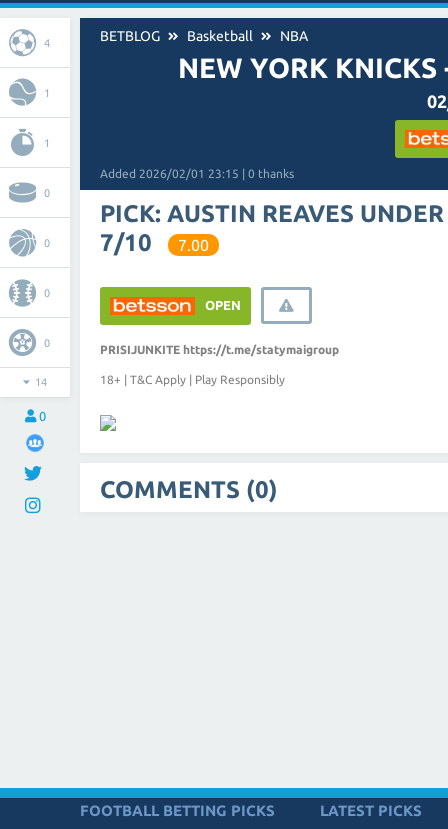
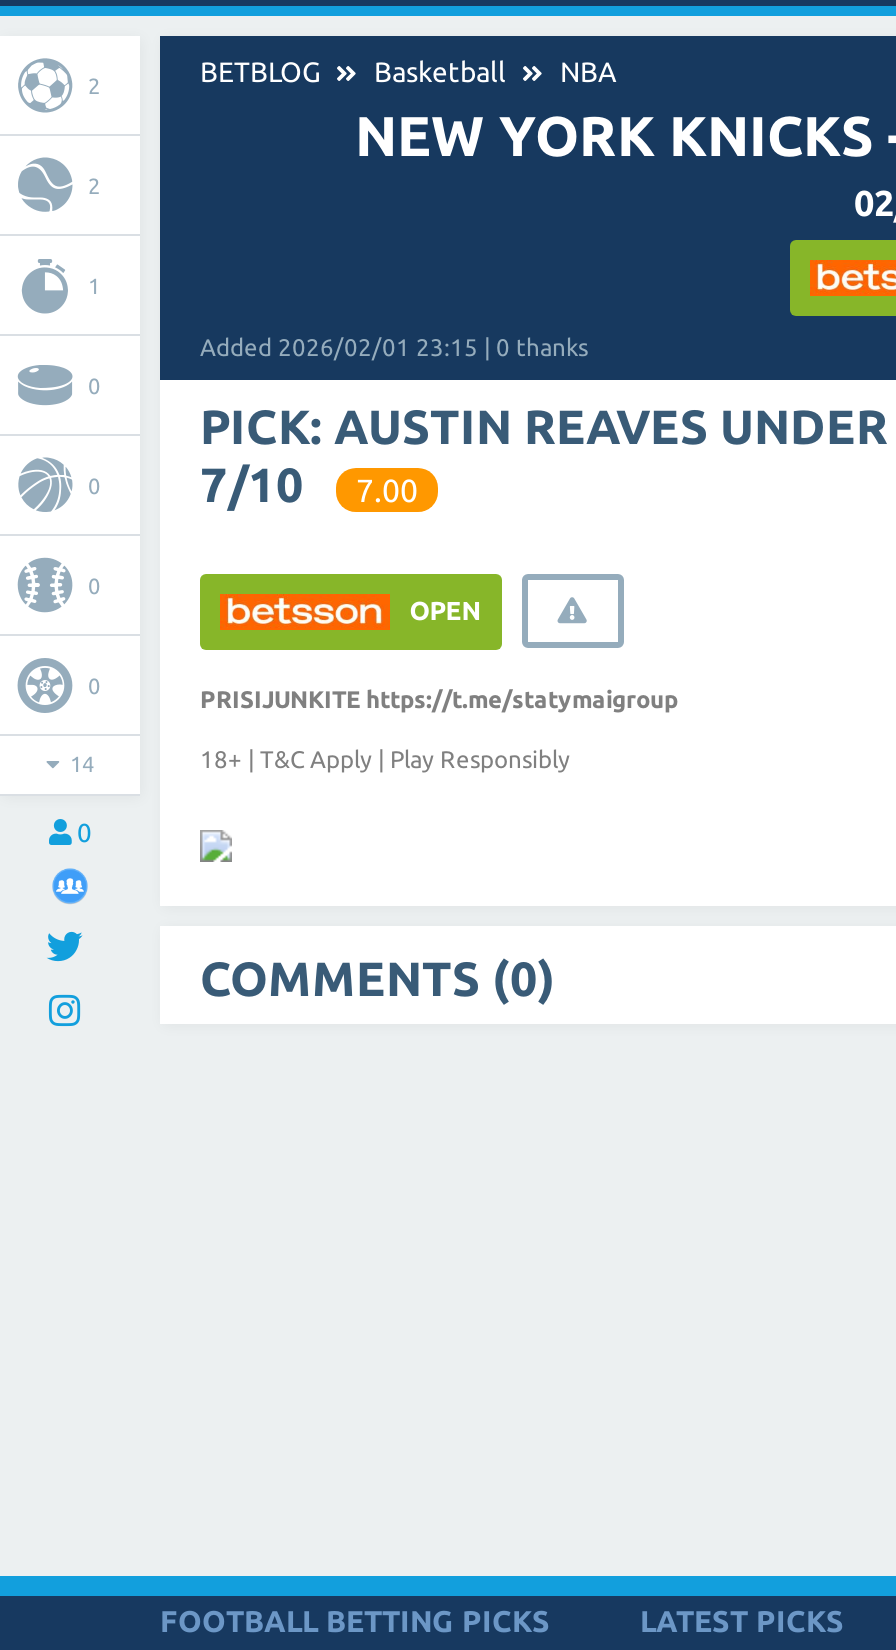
[44,37,50,49] 4 -> [88,74,100,98] 2
[44,87,50,99] 1 -> [88,174,100,198] 2

